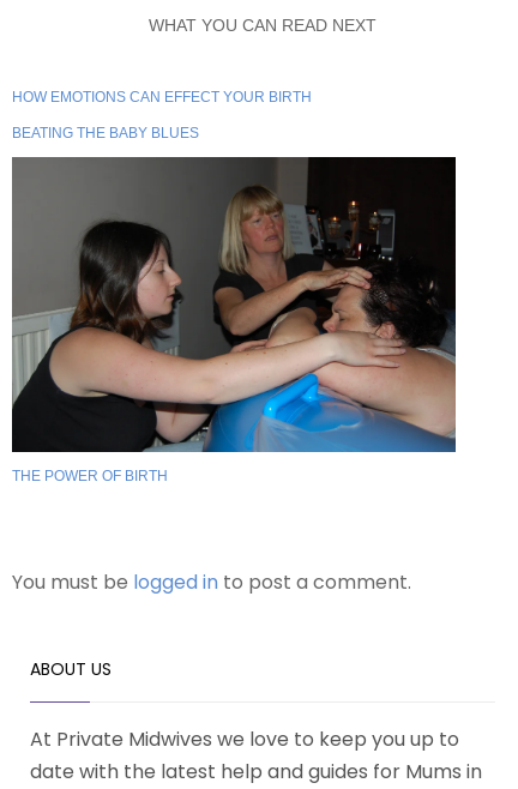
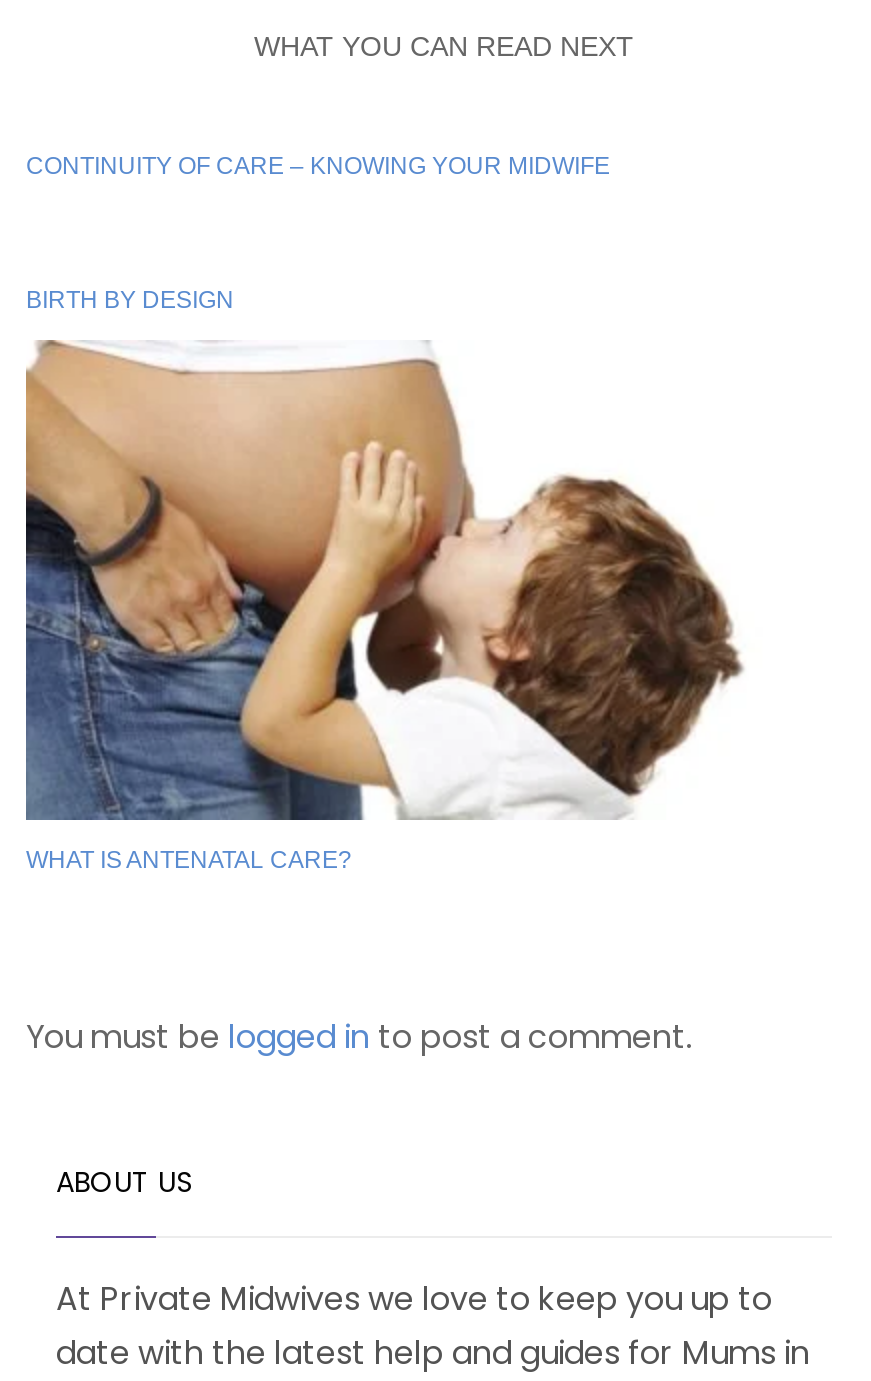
[12,89,312,106] HOW EMOTIONS CAN EFFECT YOUR BIRTH -> [26,152,610,180] CONTINUITY OF CARE – KNOWING YOUR MIDWIFE
[12,125,199,142] BEATING THE BABY BLUES -> [26,286,234,314] BIRTH BY DESIGN
[11,156,457,485] [image] | THE POWER OF BIRTH -> [24,327,766,874] [image] | WHAT IS ANTENATAL CARE?

